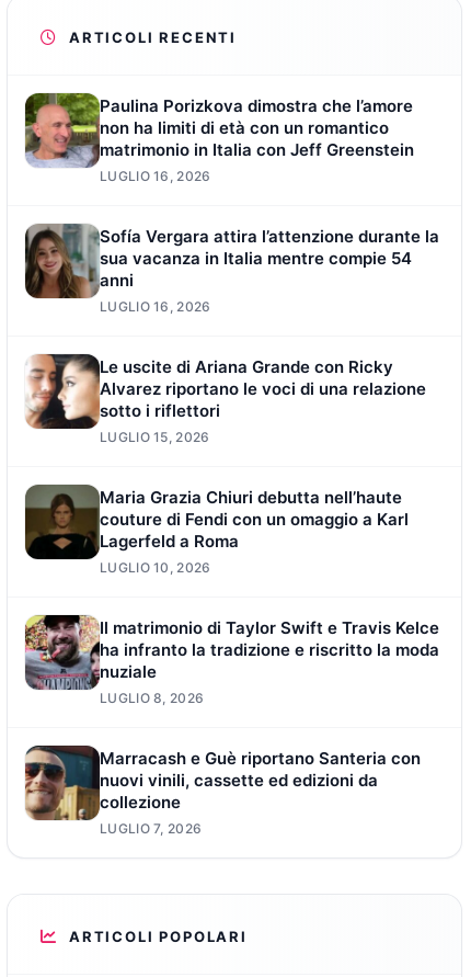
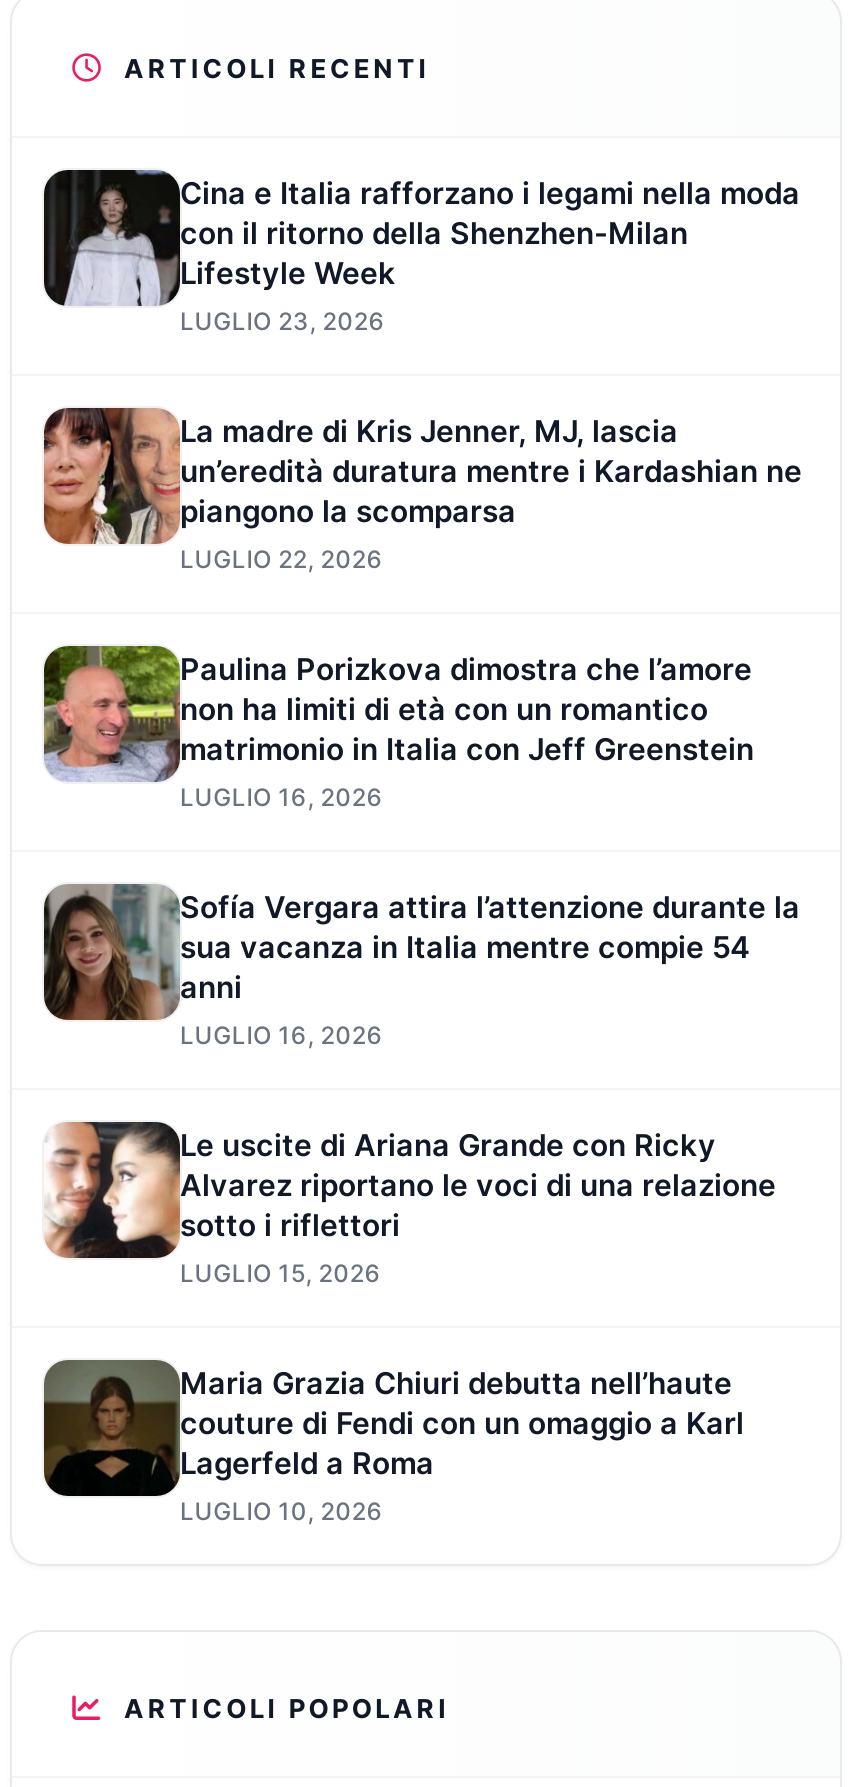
none -> [42,168,802,574] [image] | Cina e Italia rafforzano i legami nella moda | con il ritorno della Shenzhen-Milan | Lifestyle Week | LUGLIO 23, 2026 | La madre di Kris Jenner, MJ, lascia | un’eredità duratura mentre i Kardashian ne | piangono la scomparsa | LUGLIO 22, 2026
none -> [42,408,152,544] [image]
moved [23,91,439,576] -> [40,642,800,1526]: [image] | Paulina Porizkova dimostra che l’amore | non ha limiti di età con un romantico | ... | Lagerfeld a Roma | LUGLIO 10, 2026
[24,614,439,837] [image] | Il matrimonio di Taylor Swift e Travis Kelce | ha infranto la tradizione e riscritto la moda | nuziale | LUGLIO 8, 2026 | Marracash e Guè riportano Santeria con | nuovi vinili, cassette ed edizioni da | collezione | LUGLIO 7, 2026 -> none
[24,747,84,821] [image] -> none

